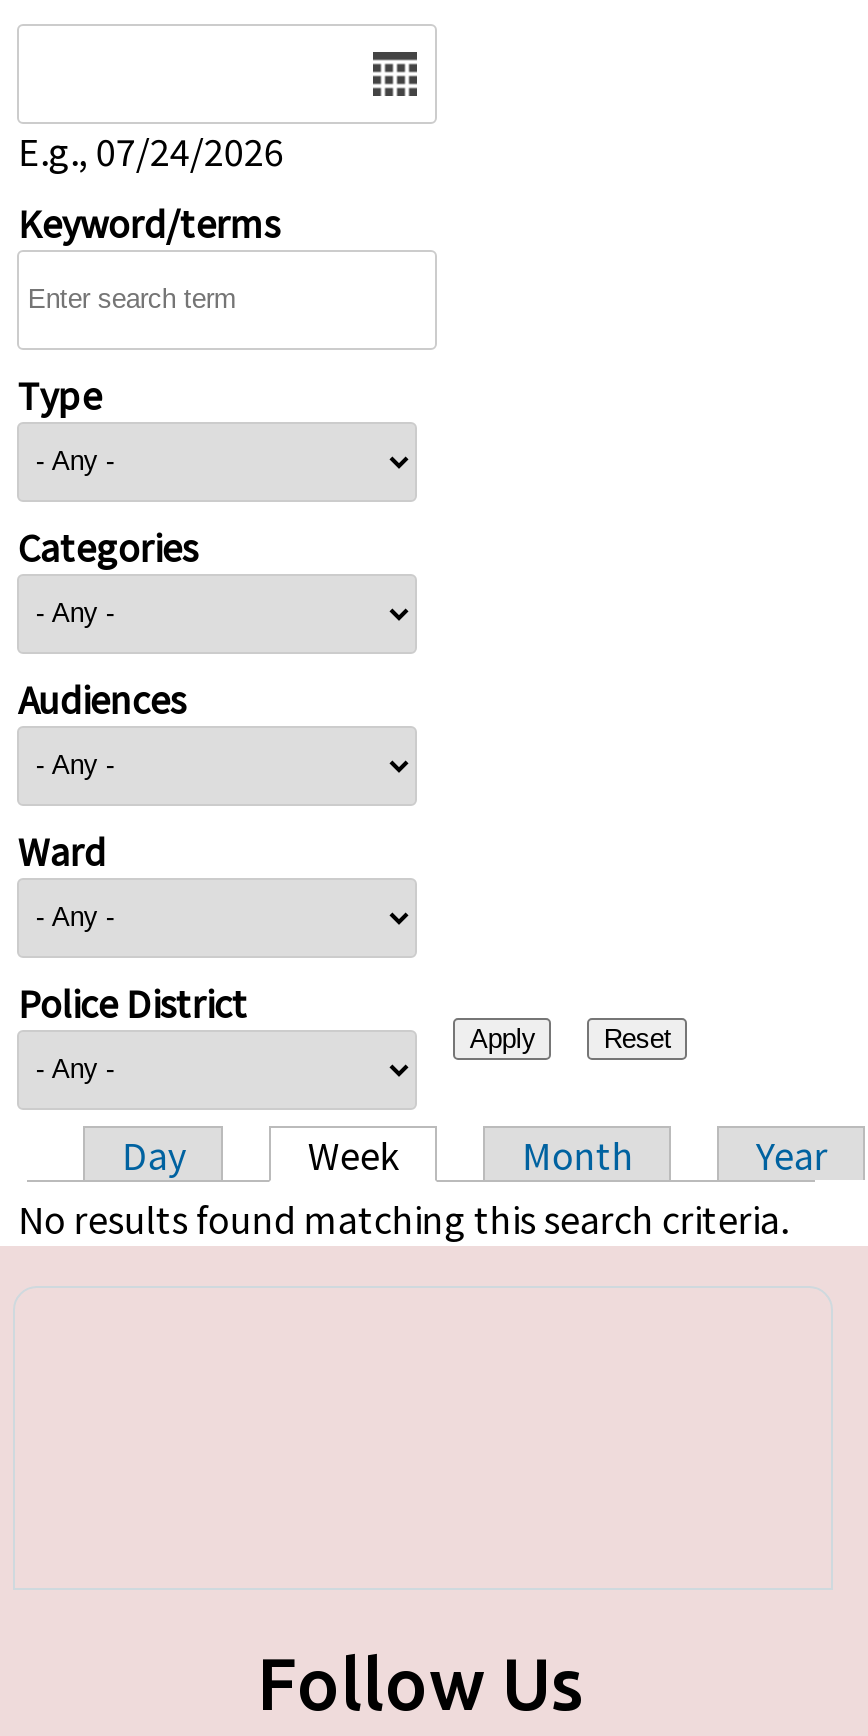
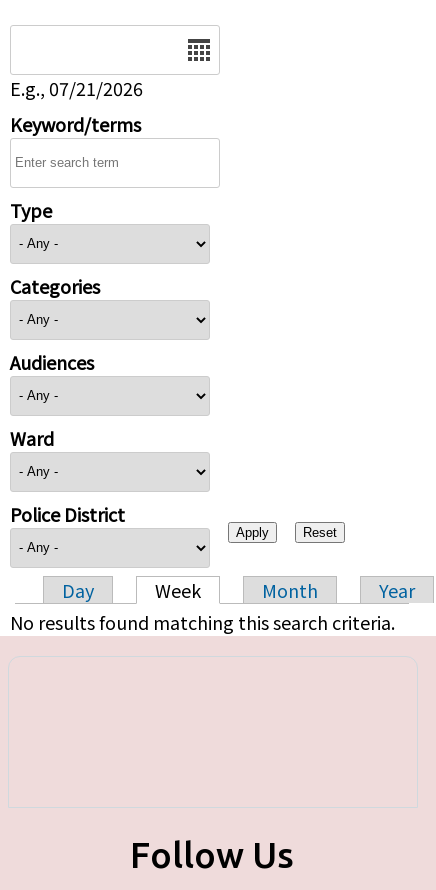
[18,123,284,175] E.g., 07/24/2026 -> [10,74,143,100] E.g., 07/21/2026

